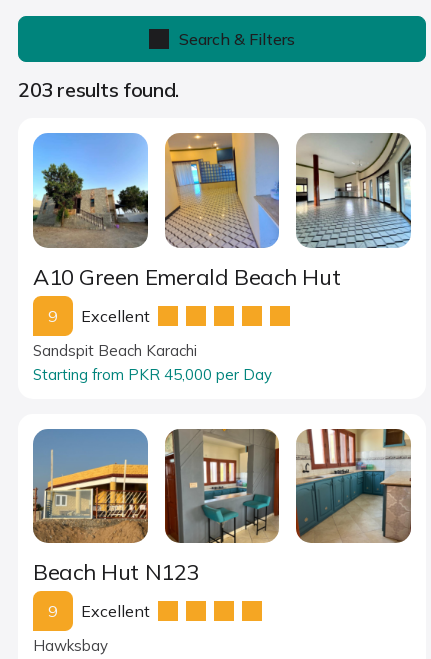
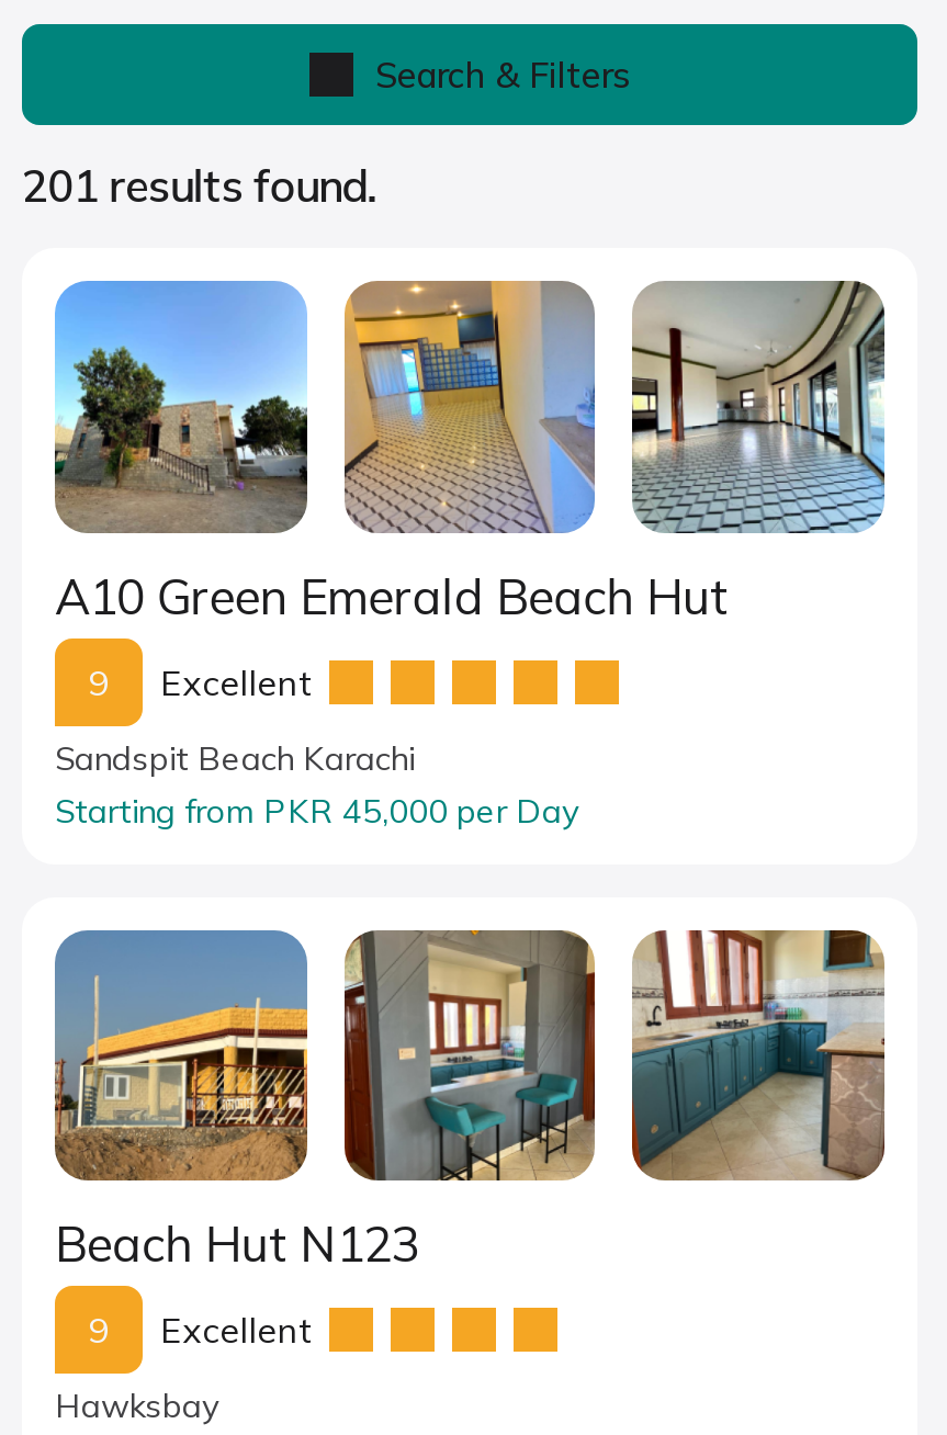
[18,77,179,102] 203 results found. -> [22,158,375,213] 201 results found.

